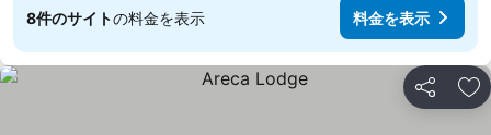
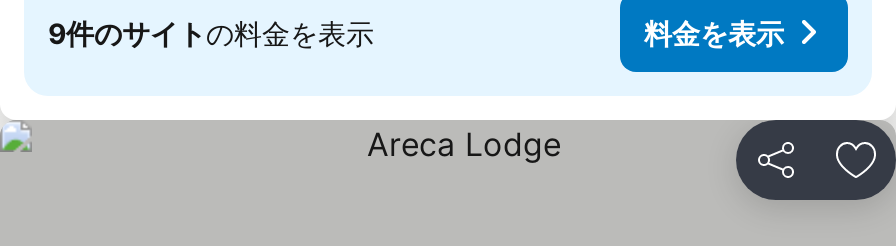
[26,8,205,27] 8件のサイトの料金を表示 -> [48,15,374,49] 9件のサイトの料金を表示

